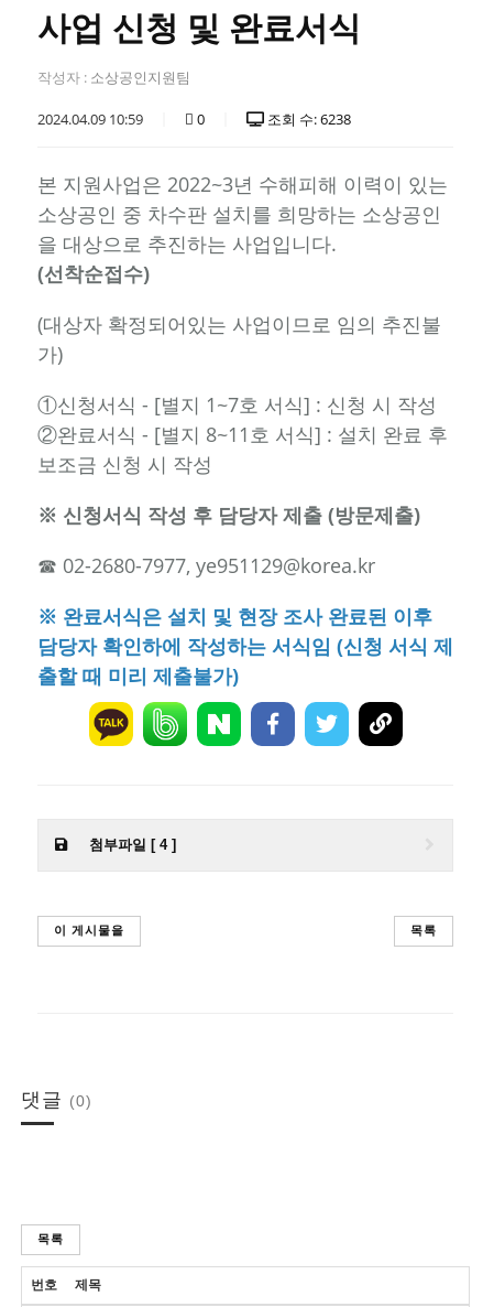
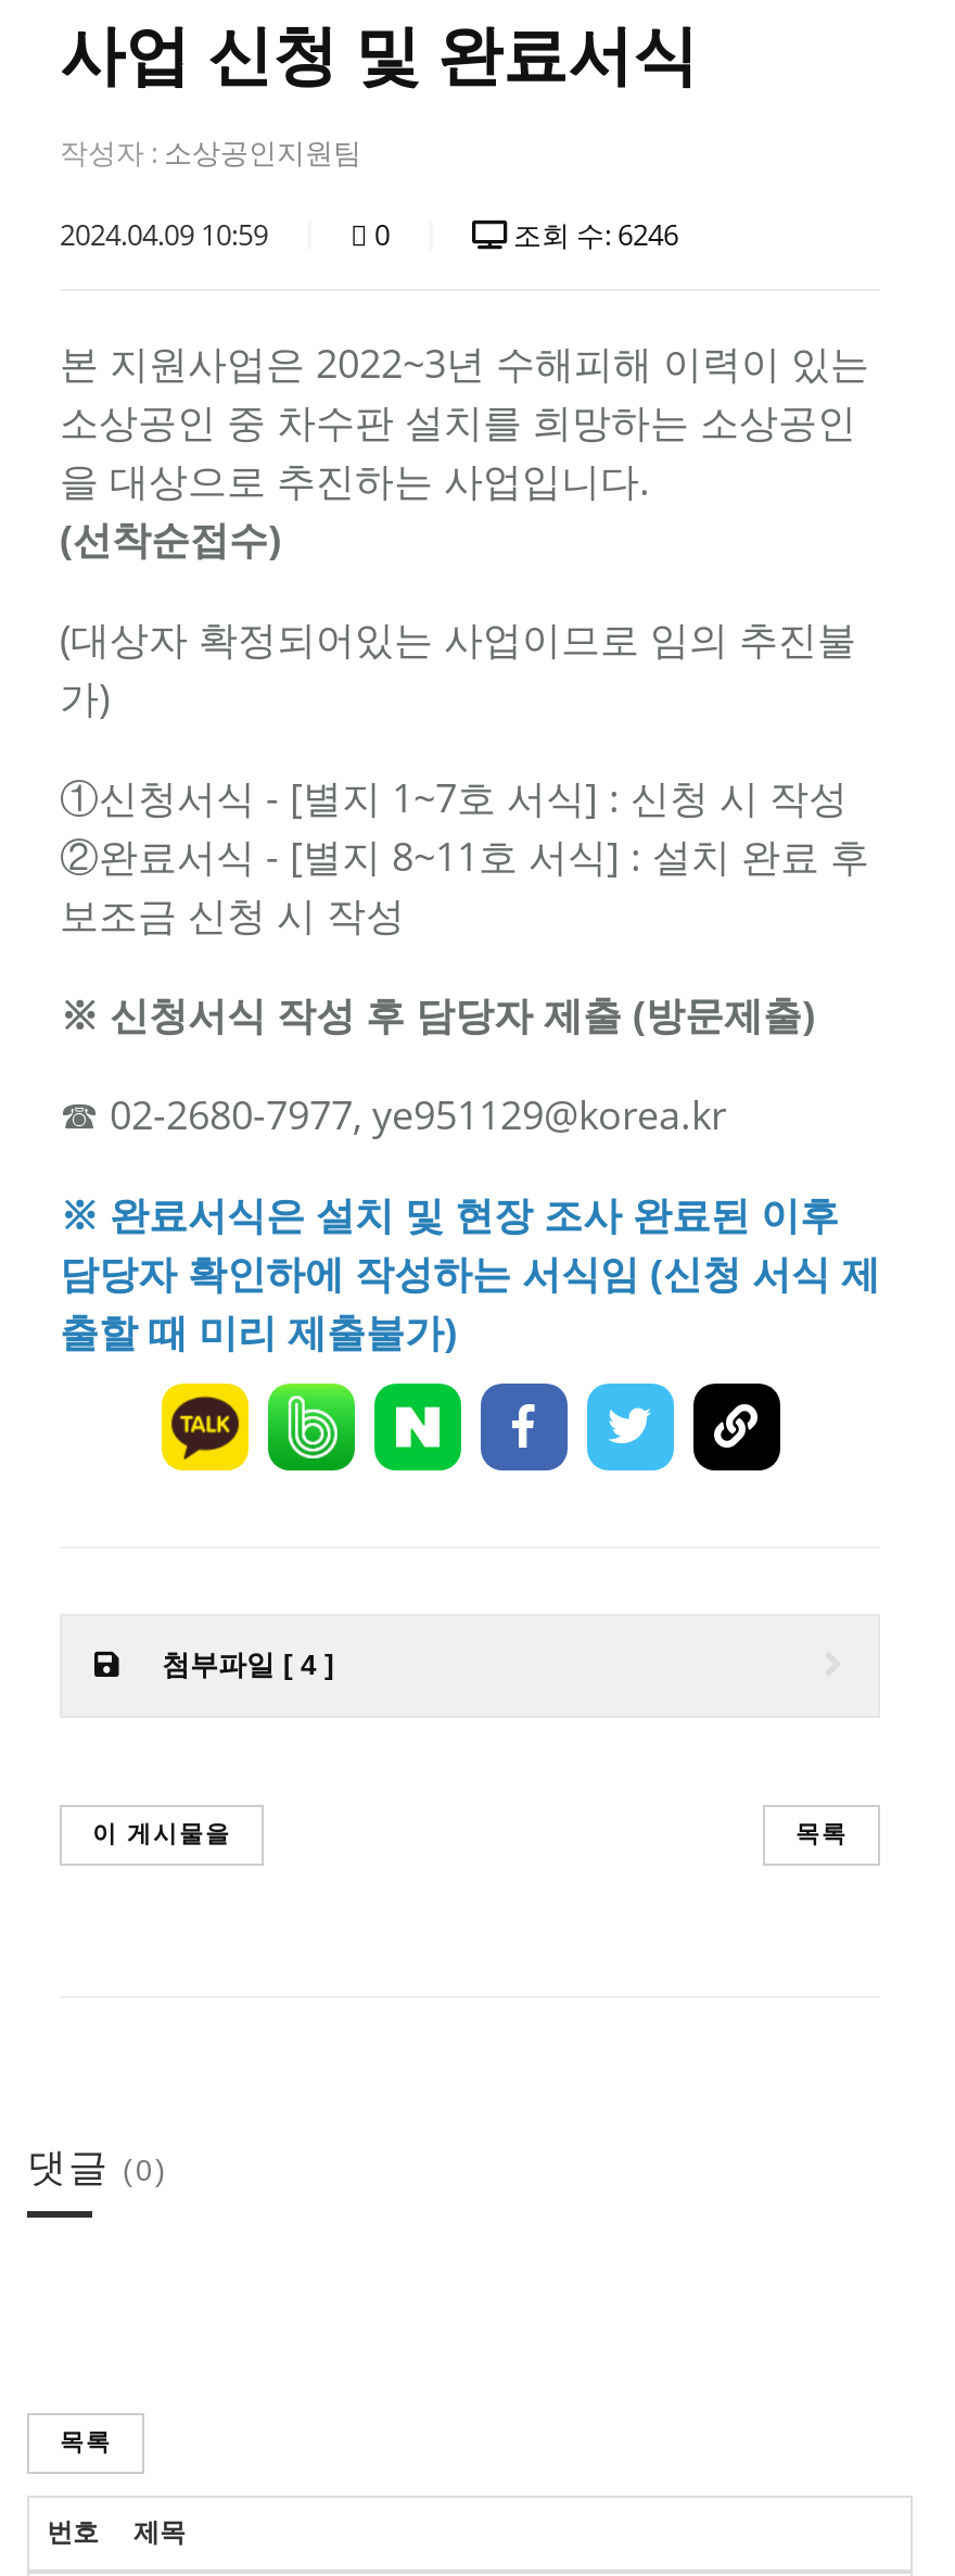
[267,109,351,129] 조회 수: 6238 -> [513,215,678,254] 조회 수: 6246

